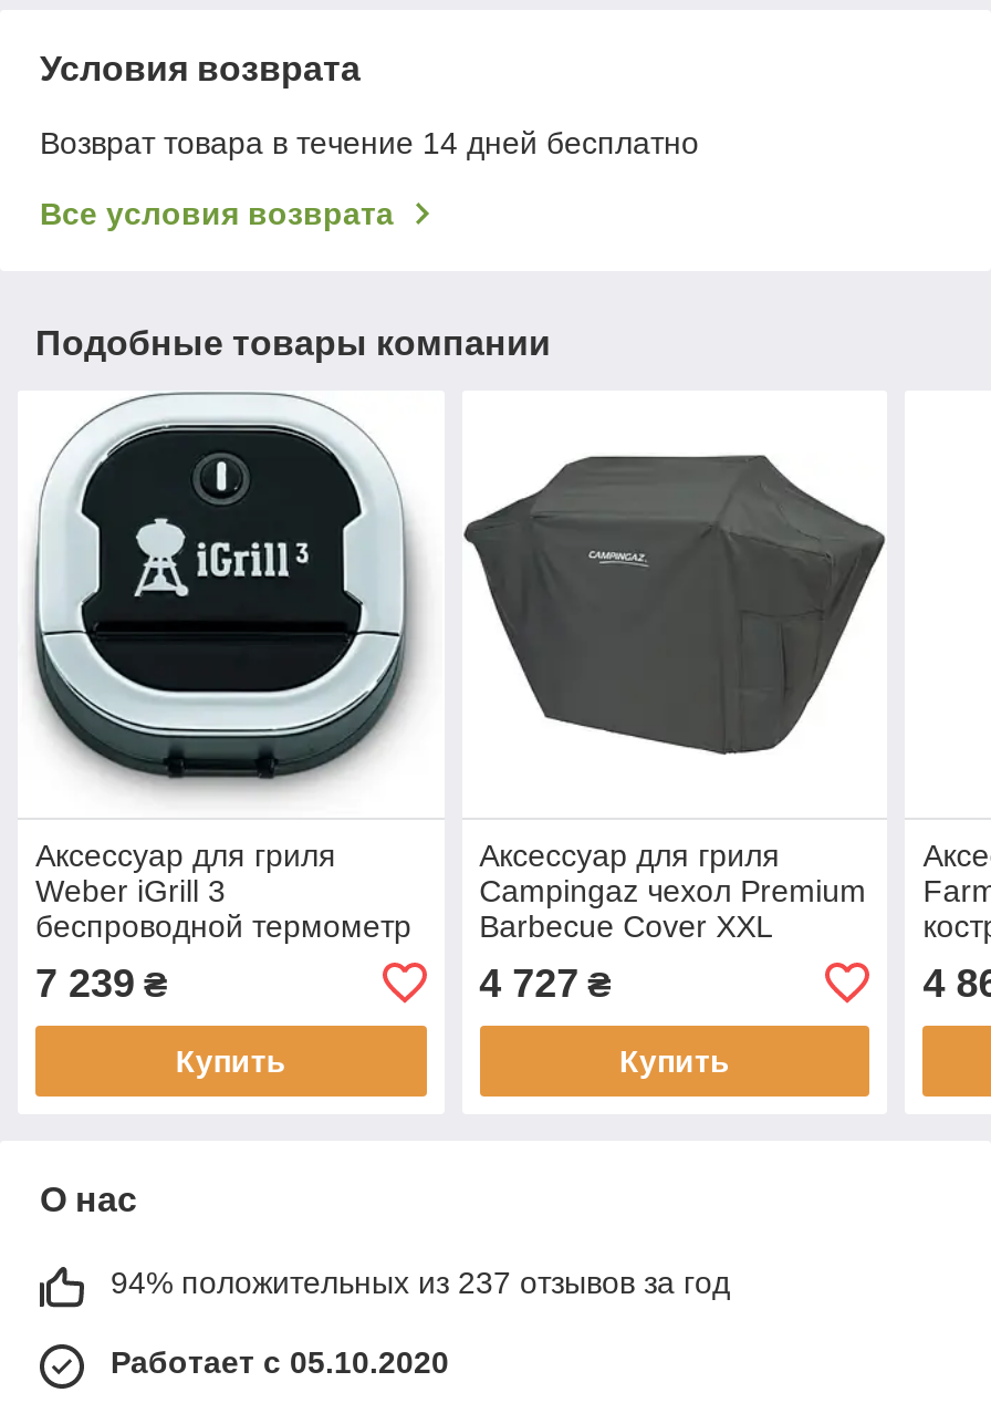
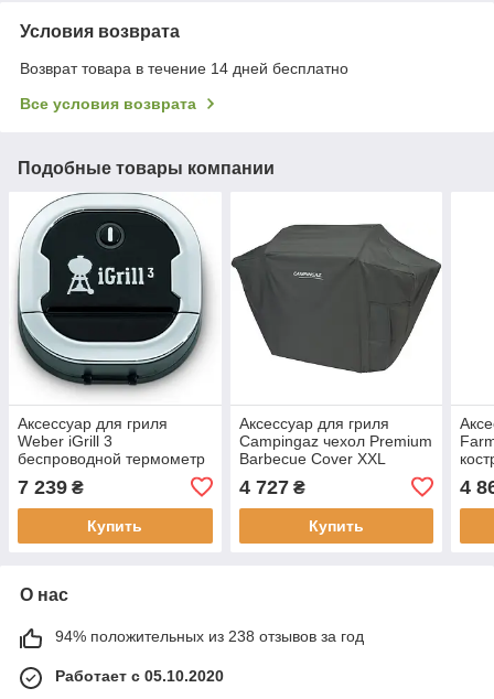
[111,1264,730,1300] 94% положительных из 237 отзывов за год -> [55,627,364,645] 94% положительных из 238 отзывов за год

